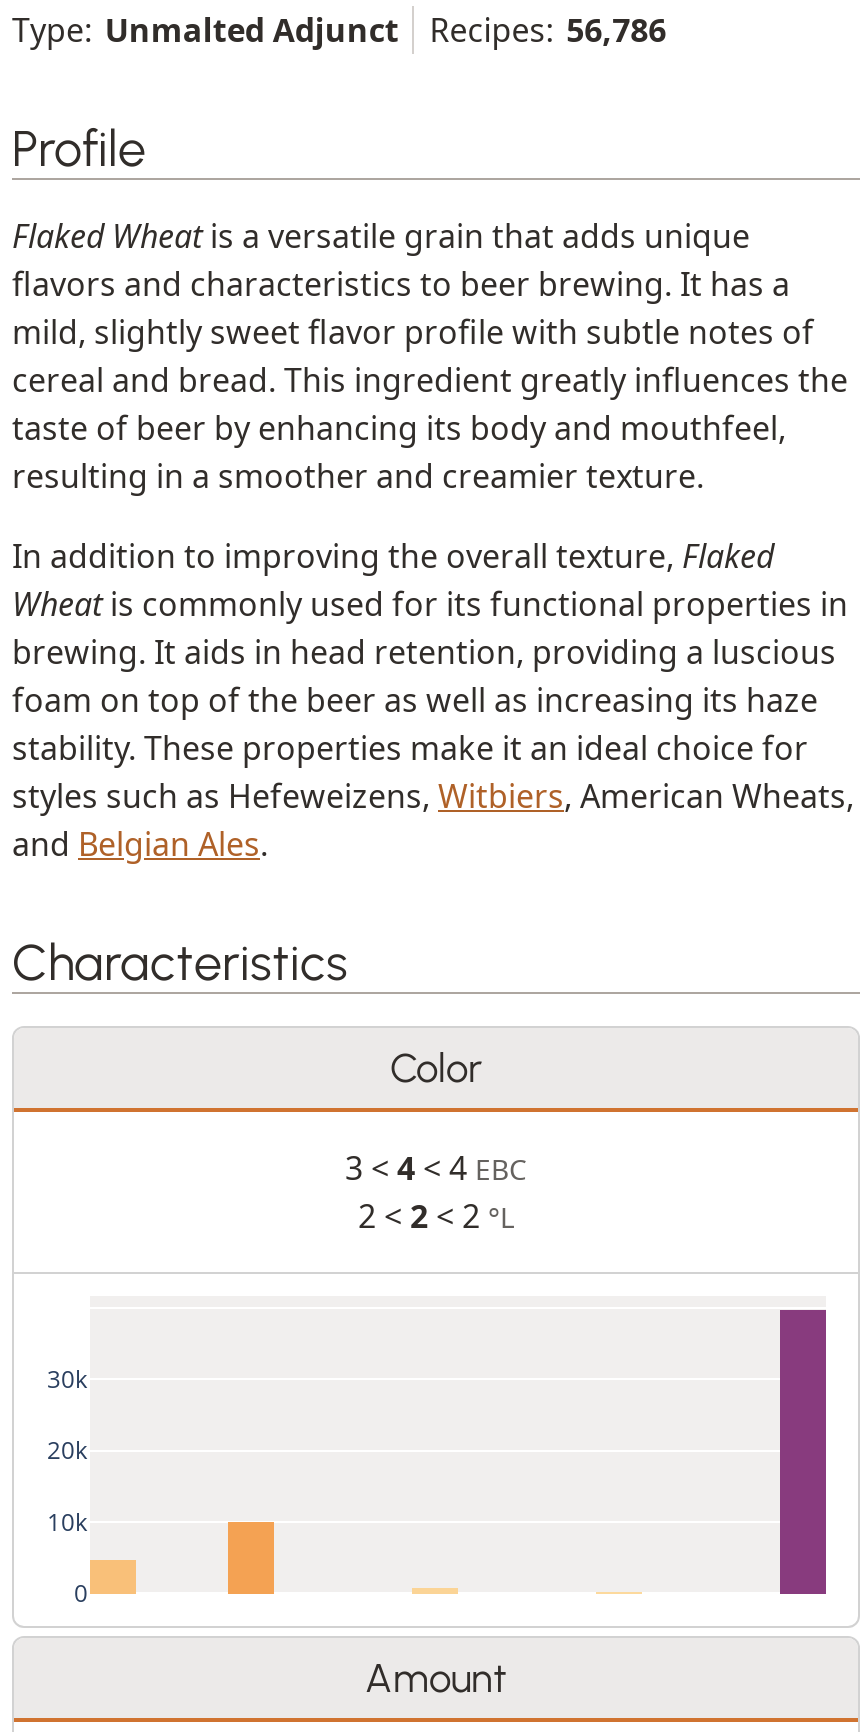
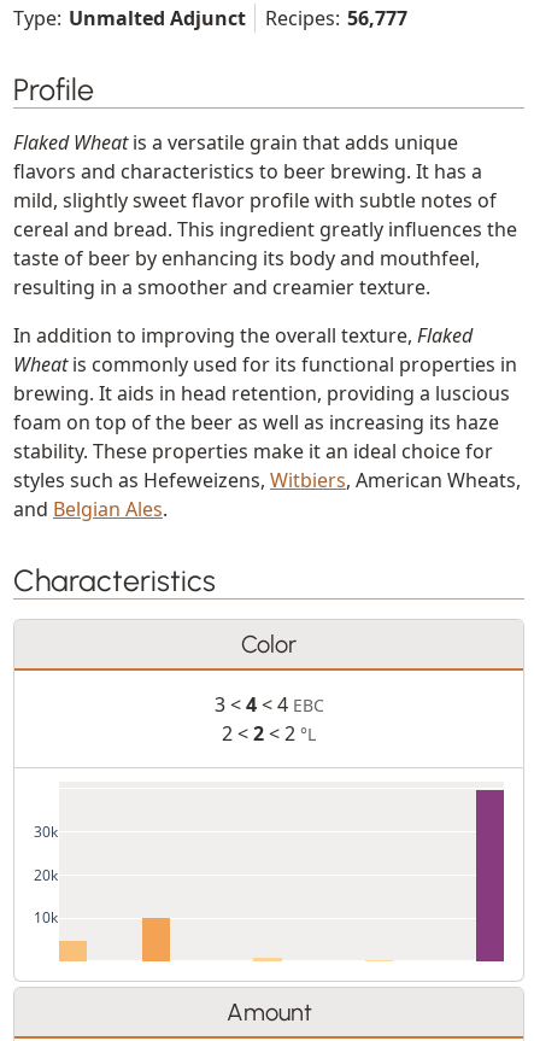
[12,7,666,51] Type: Unmalted Adjunct Recipes: 56,786 -> [13,4,408,31] Type: Unmalted Adjunct Recipes: 56,777
[74,1576,88,1609] 0 -> none

